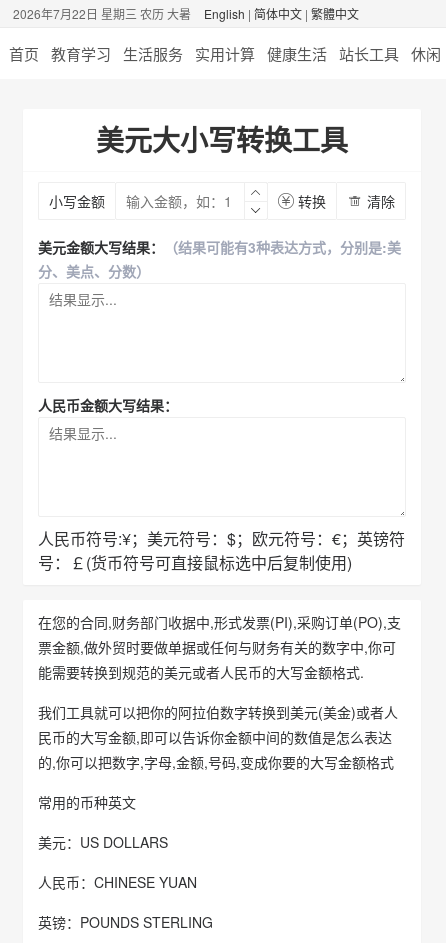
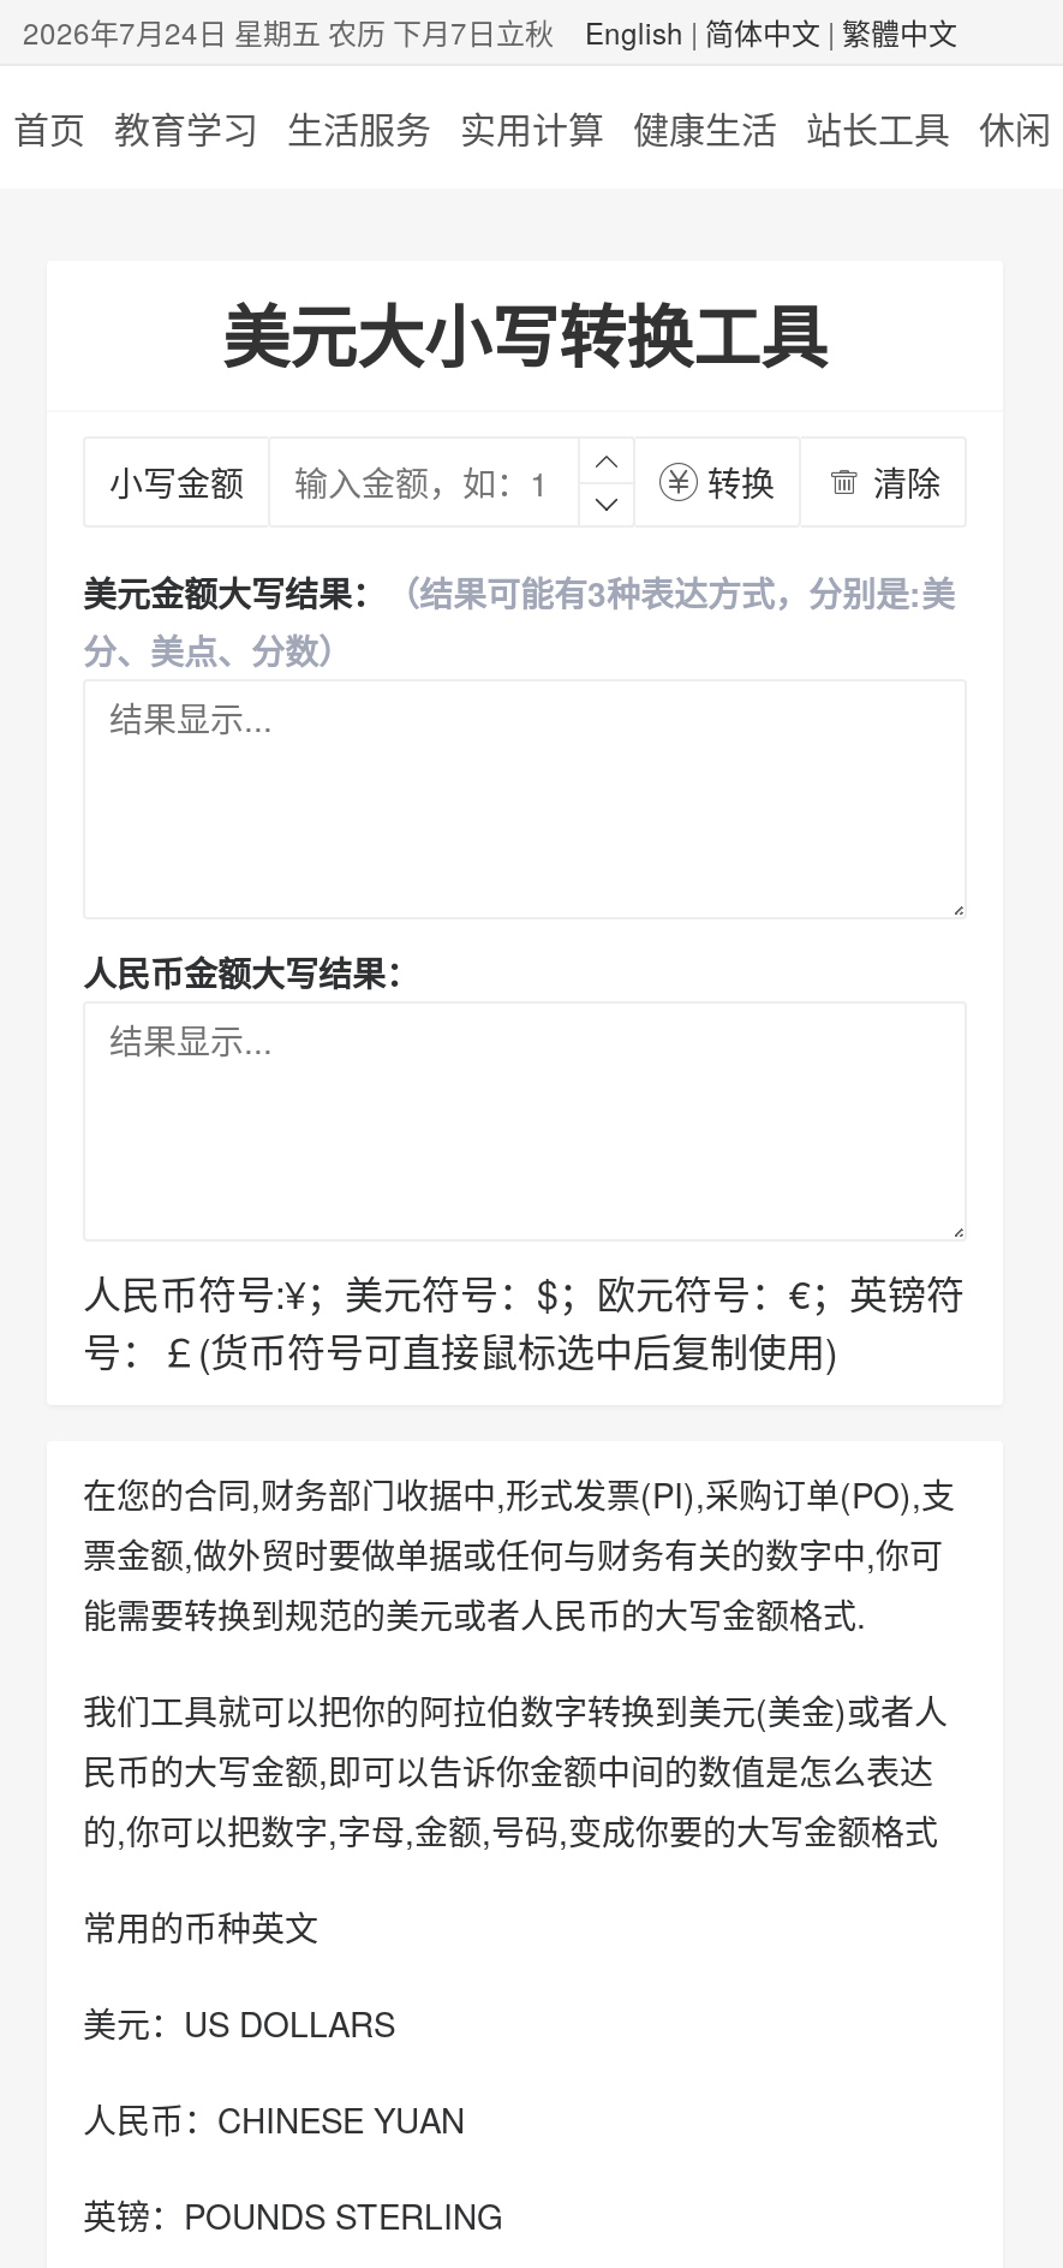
[13,5,191,22] 2026年7月22日 星期三 农历 大暑 -> [23,11,554,52] 2026年7月24日 星期五 农历 下月7日立秋

